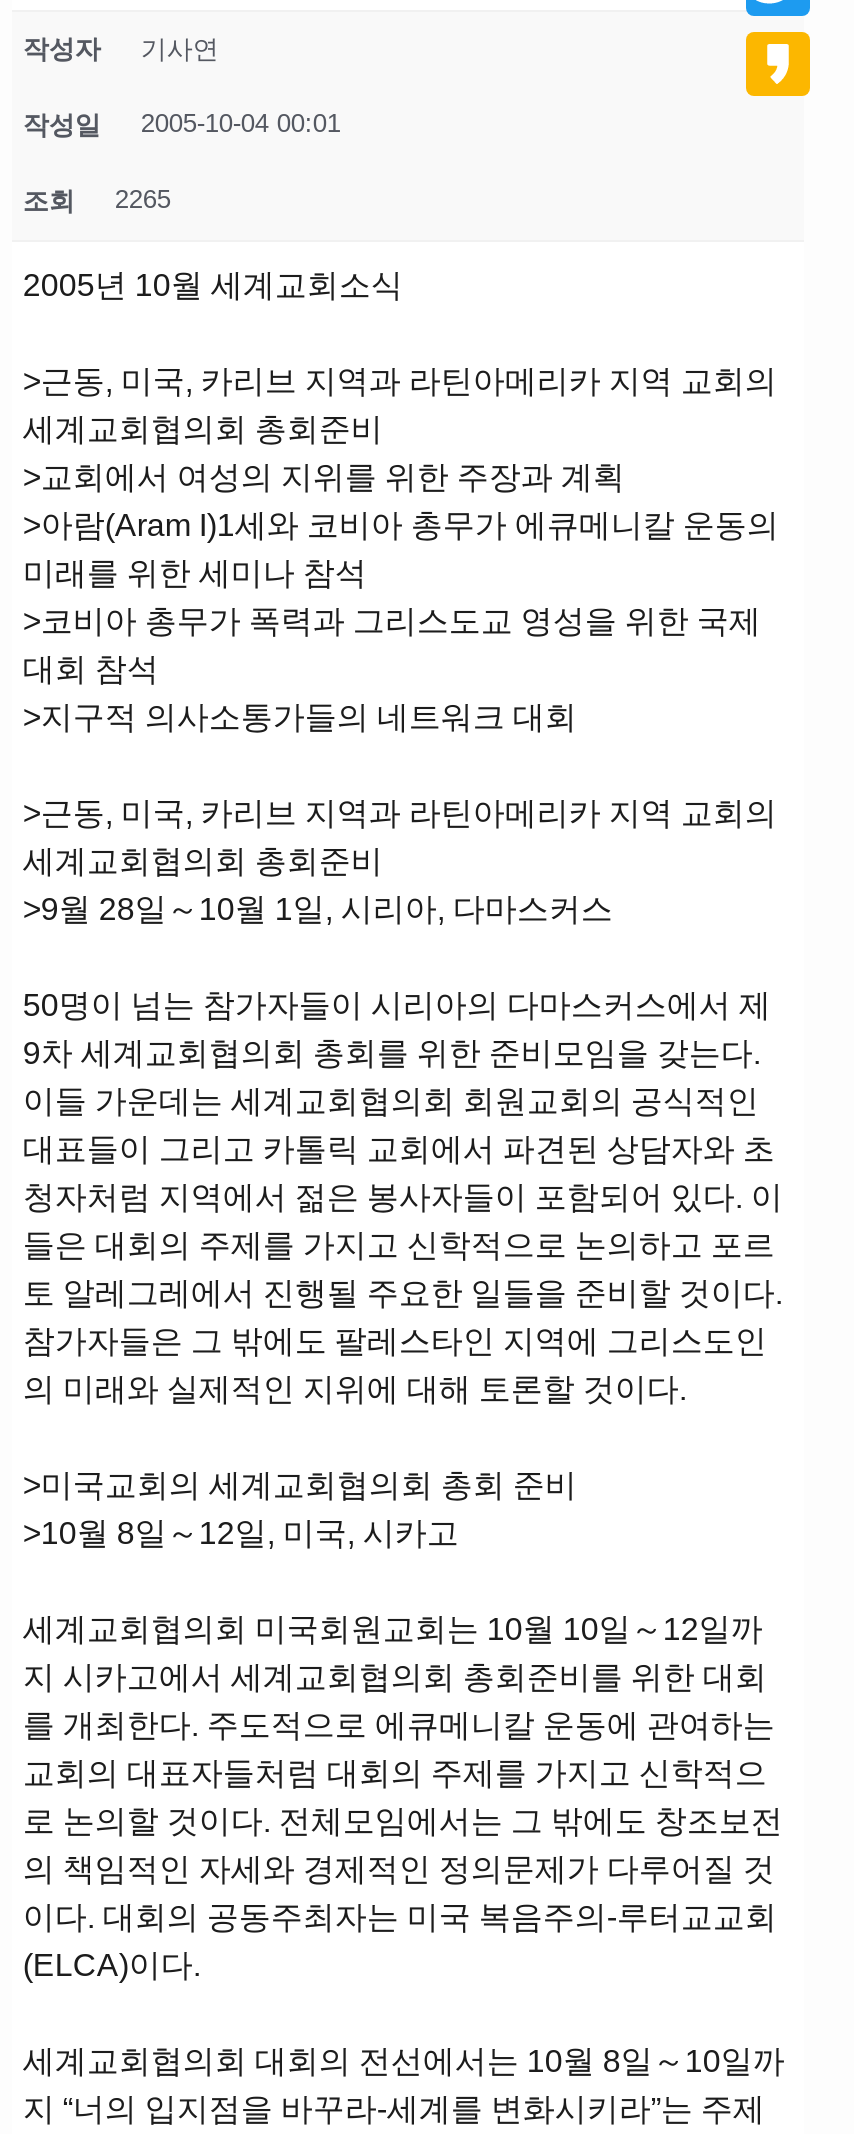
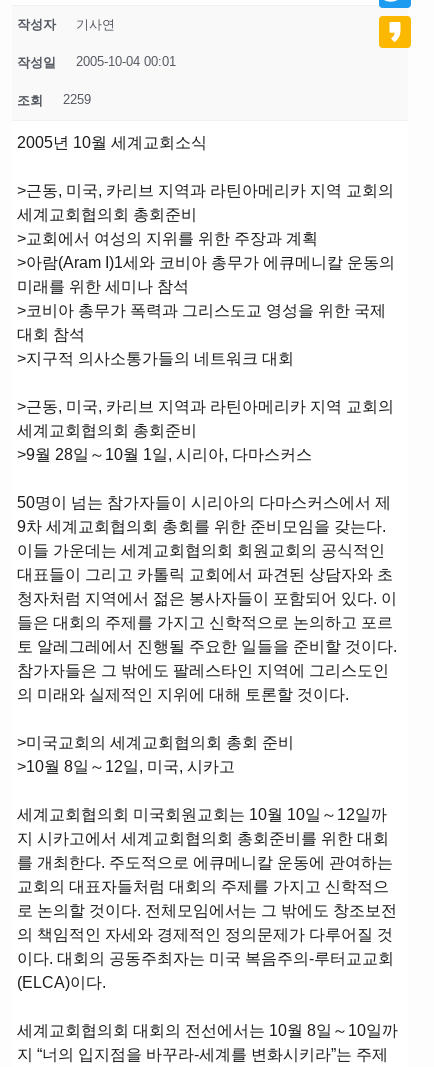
[23,184,171,216] 조회 2265 -> [17,92,91,108] 조회 2259

